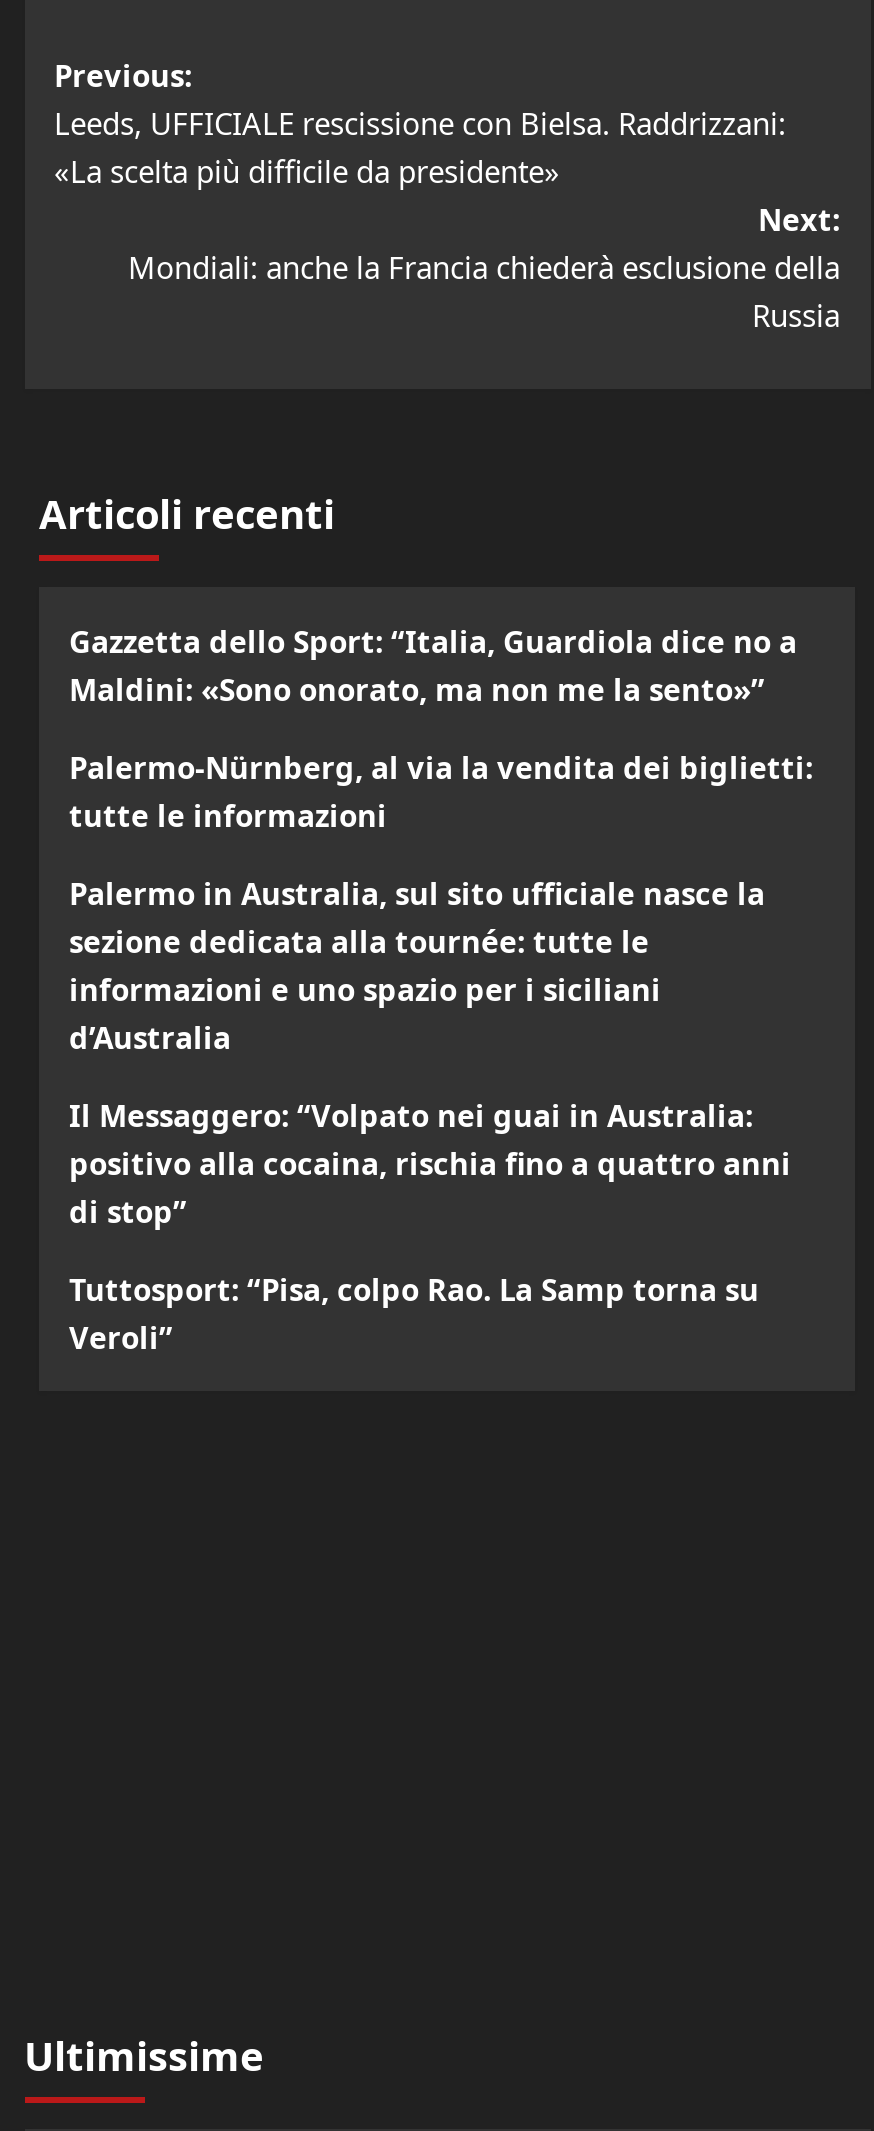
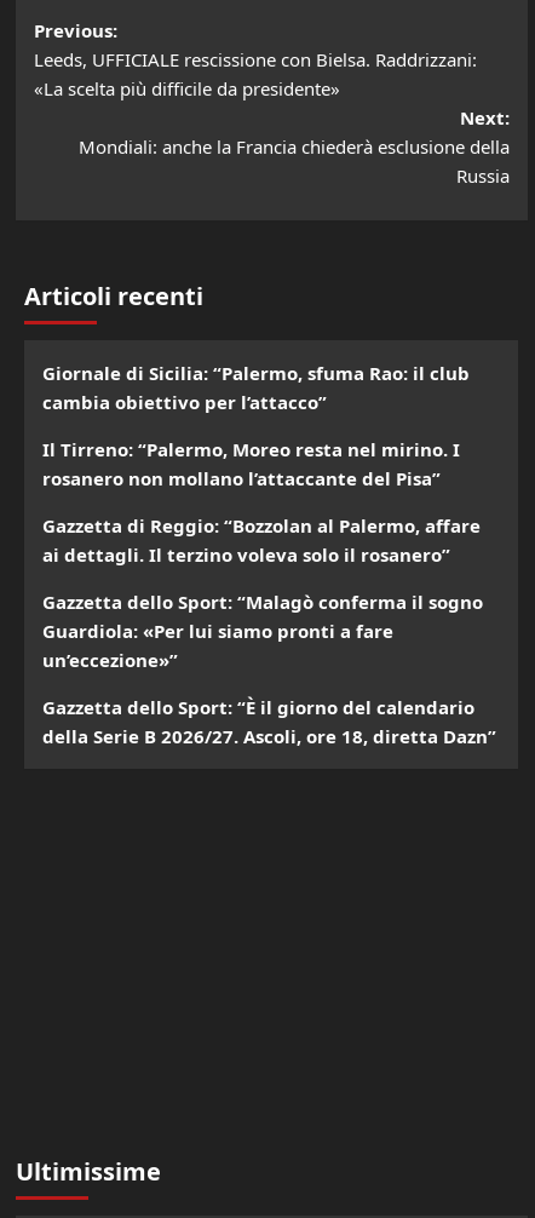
[69,621,797,709] Gazzetta dello Sport: “Italia, Guardiola dice no a | Maldini: «Sono onorato, ma non me la sento»” -> [42,361,470,414] Giornale di Sicilia: “Palermo, sfuma Rao: il club | cambia obiettivo per l’attacco”
[69,747,813,835] Palermo-Nürnberg, al via la vendita dei biglietti: | tutte le informazioni -> [42,437,460,491] Il Tirreno: “Palermo, Moreo resta nel mirino. I | rosanero non mollano l’attaccante del Pisa”
[69,873,765,1057] Palermo in Australia, sul sito ufficiale nasce la | sezione dedicata alla tournée: tutte le | informazioni e uno spazio per i siciliani | d’Australia -> [42,514,481,567] Gazzetta di Reggio: “Bozzolan al Palermo, affare | ai dettagli. Il terzino voleva solo il rosanero”
[69,1095,791,1231] Il Messaggero: “Volpato nei guai in Australia: | positivo alla cocaina, rischia fino a quattro anni | di stop” -> [42,590,483,672] Gazzetta dello Sport: “Malagò conferma il sogno | Guardiola: «Per lui siamo pronti a fare | un’eccezione»”
[69,1269,759,1357] Tuttosport: “Pisa, colpo Rao. La Samp torna su | Veroli” -> [42,695,496,749] Gazzetta dello Sport: “È il giorno del calendario | della Serie B 2026/27. Ascoli, ore 18, diretta Dazn”

